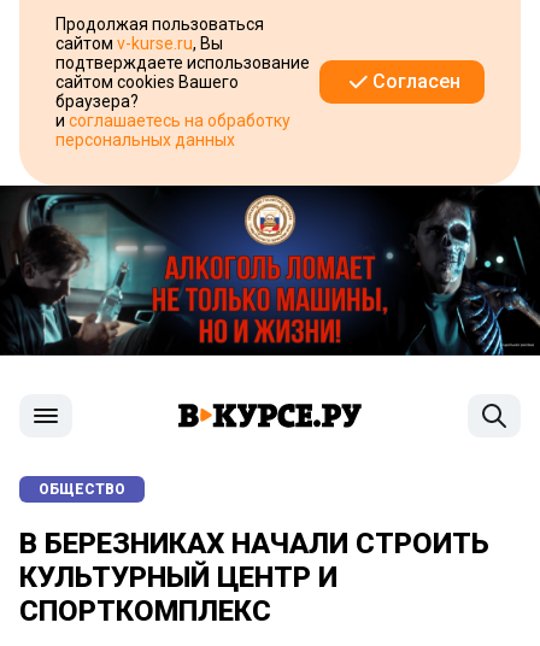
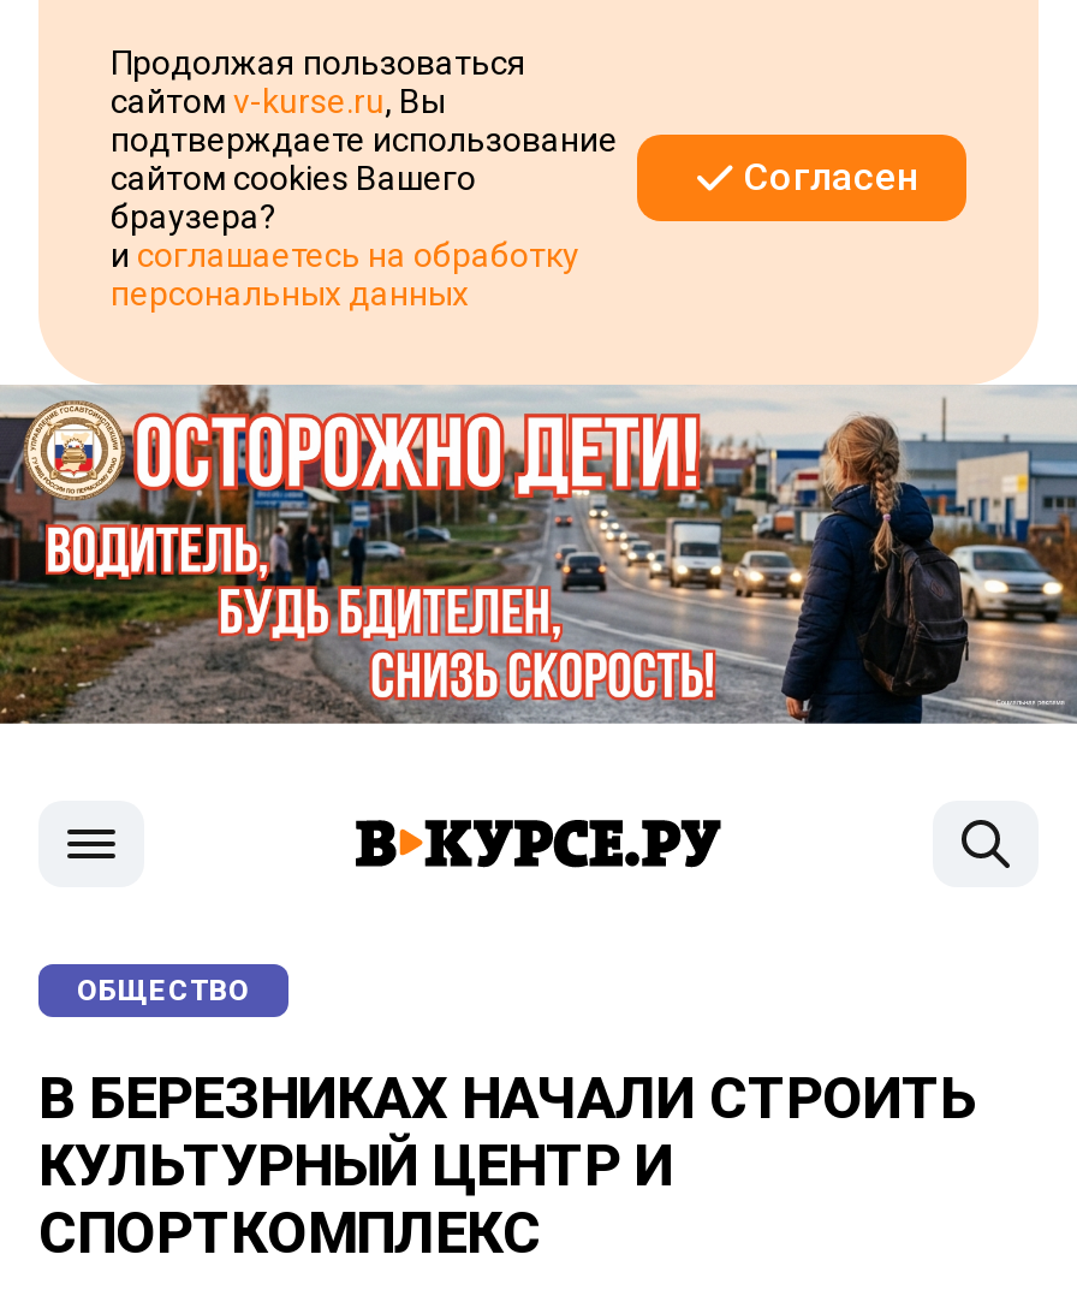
[4,184,536,357] [image] -> [7,382,1070,726] [image]

